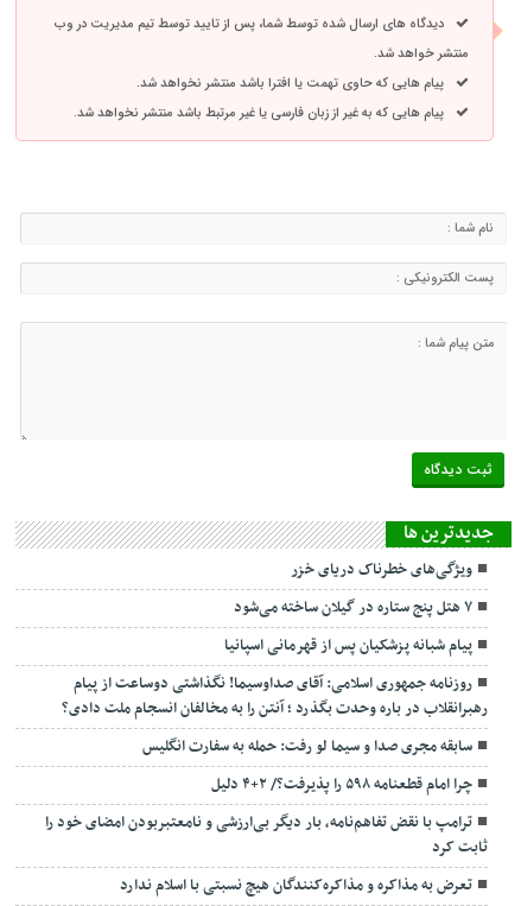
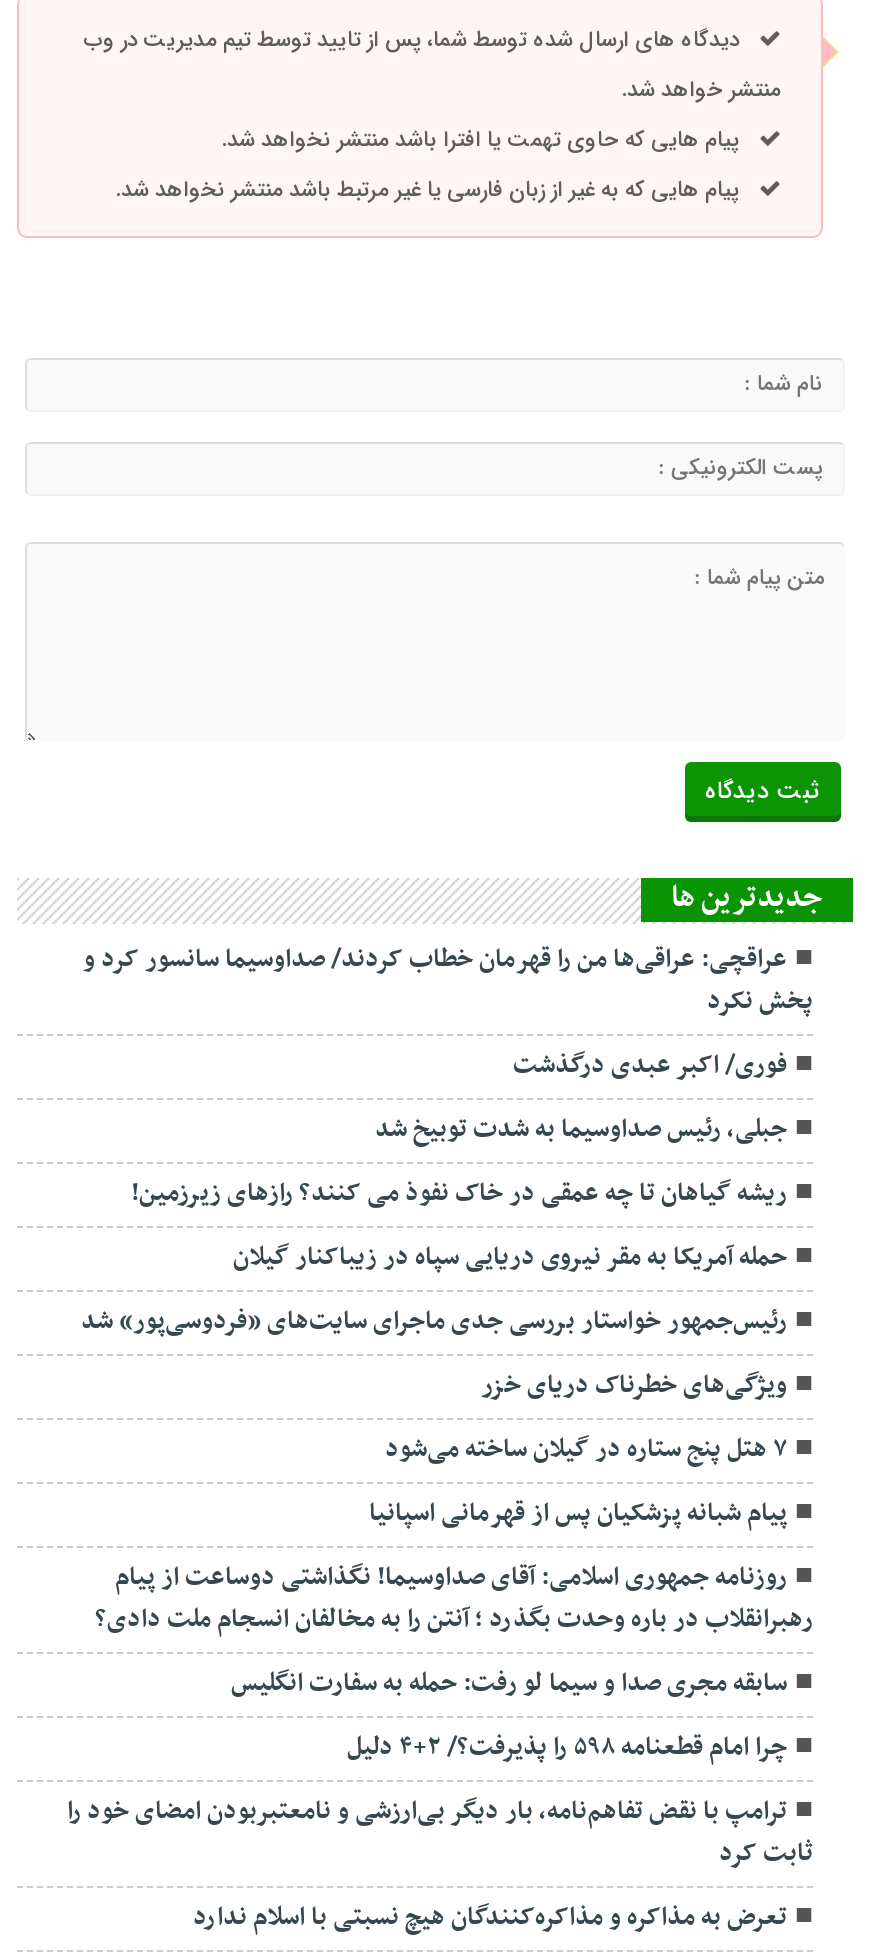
none -> [81,939,813,1345] عراقچی: عراقی‌ها من را قهرمان خطاب کردند/ صداوسیما سانسور کرد و | پخش نکرد | فوری/ اکبر عبدی درگذشت | جبلی، رئیس صداوسیما به شدت توبیخ شد | ریشه گیاهان تا چه عمقی در خاک نفوذ می کنند؟ رازهای زیرزمین! | حمله آمریکا به مقر نیروی دریایی سپاه در زیباکنار گیلان | رئیس‌جمهور خواستار بررسی جدی ماجرای سایت‌های «فردوسی‌پور» شد

